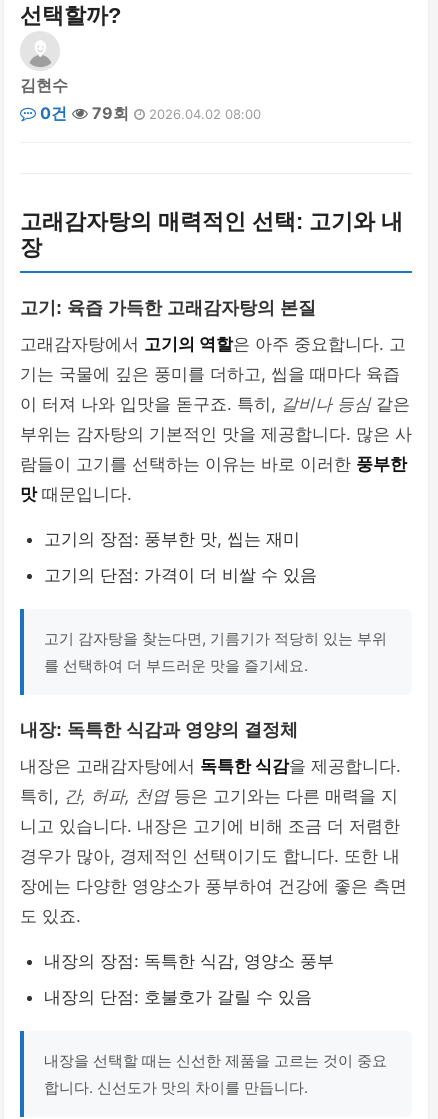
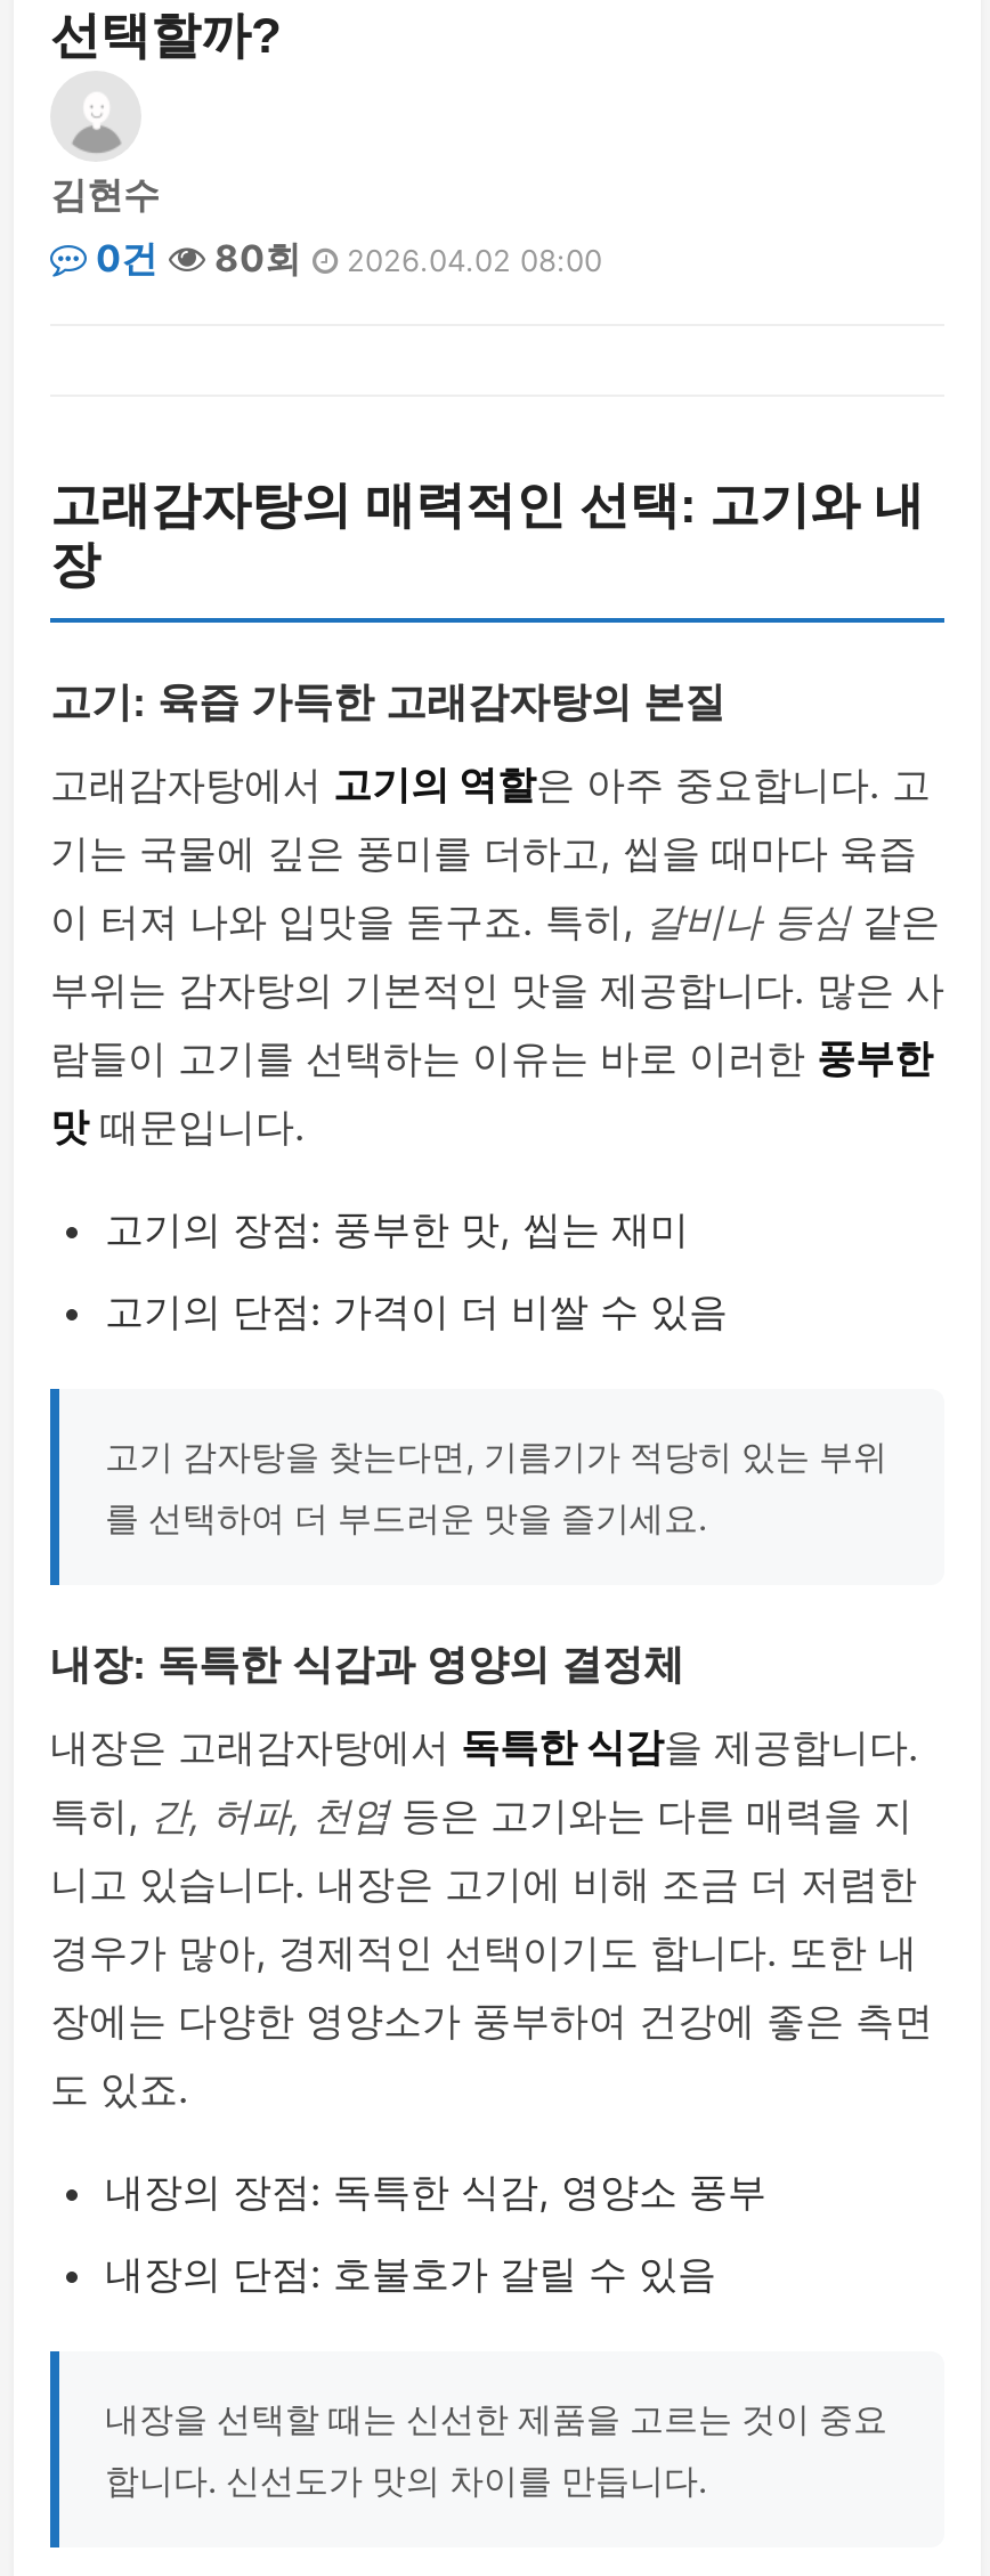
[36,103,261,123] 0건 79회 2026.04.02 08:00 -> [87,235,602,281] 0건 80회 2026.04.02 08:00

